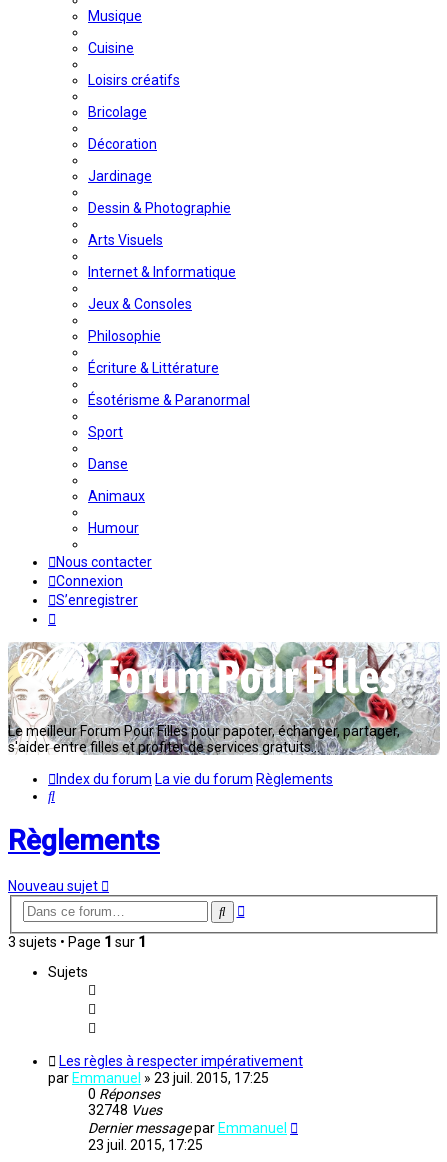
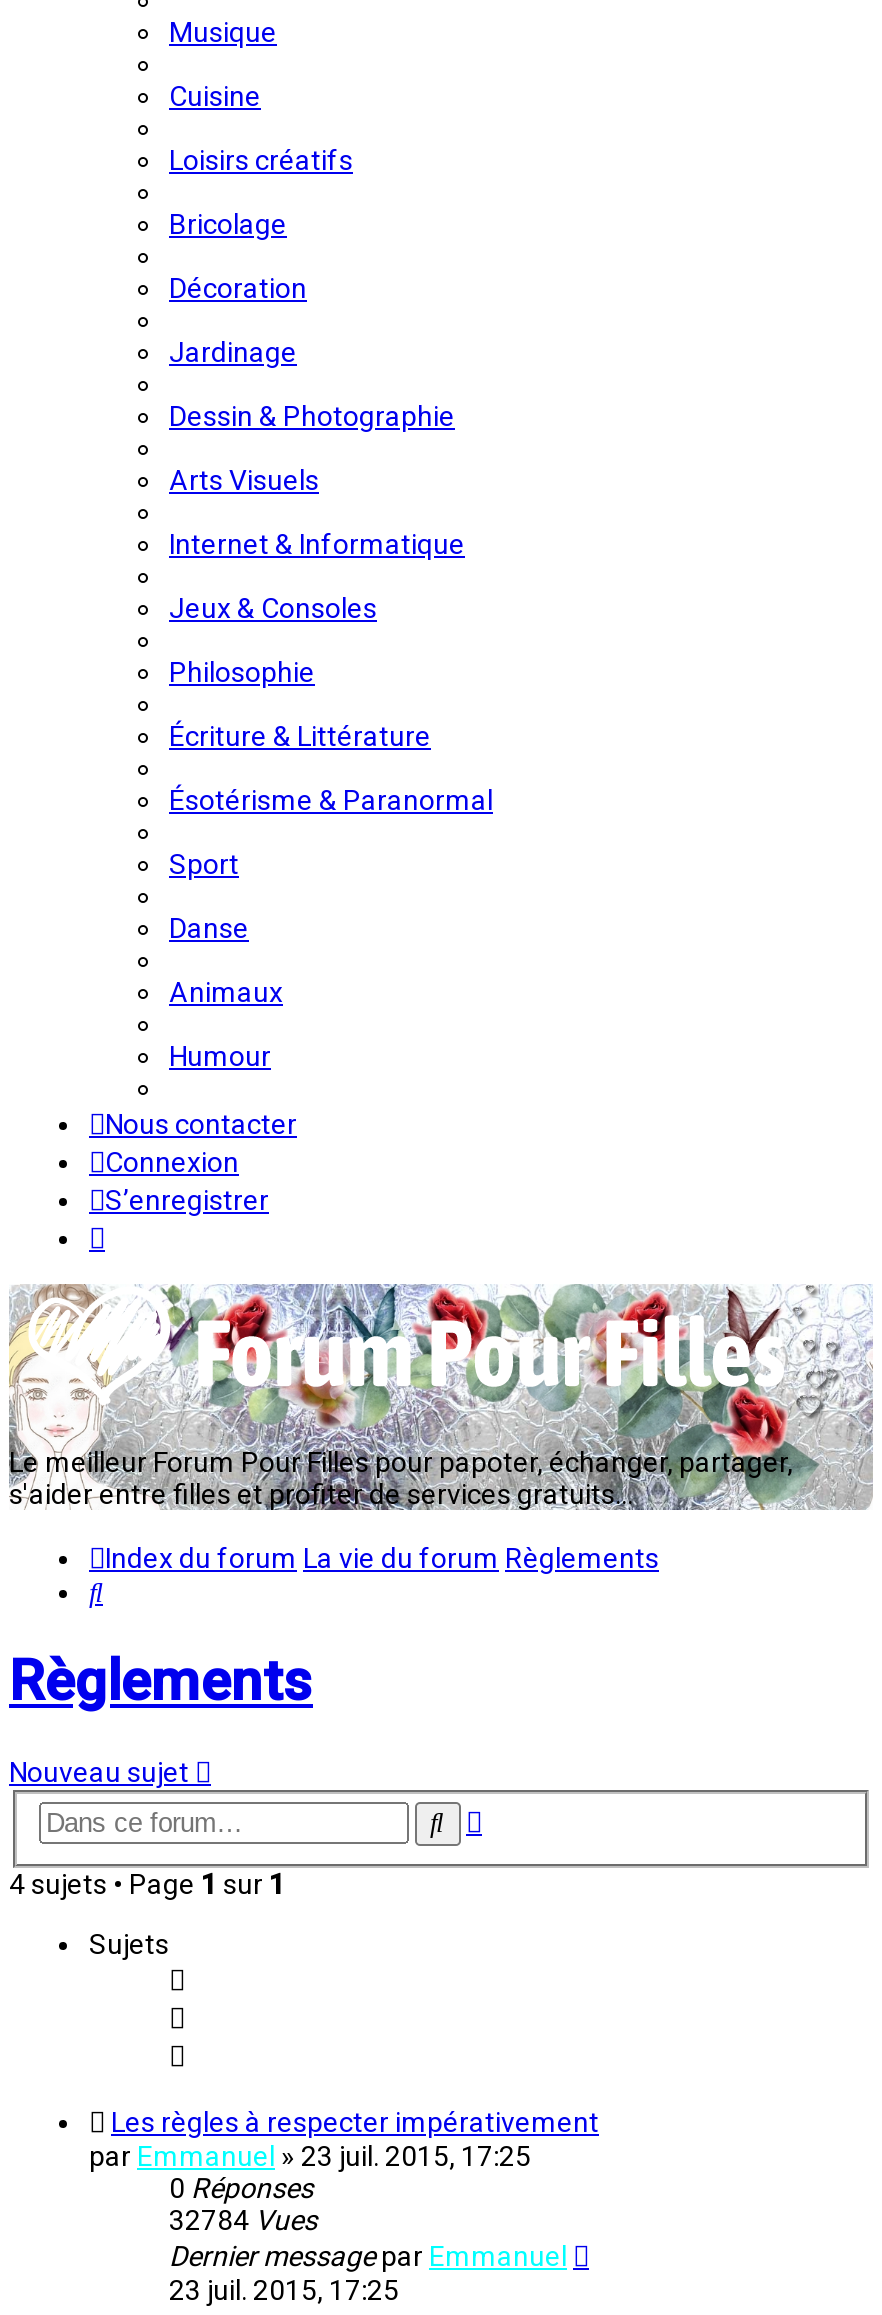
[8,934,146,950] 3 sujets • Page 1 sur 1 -> [9,1868,285,1900] 4 sujets • Page 1 sur 1
[88,1102,162,1118] 32748 Vues -> [169,2204,317,2236] 32784 Vues

